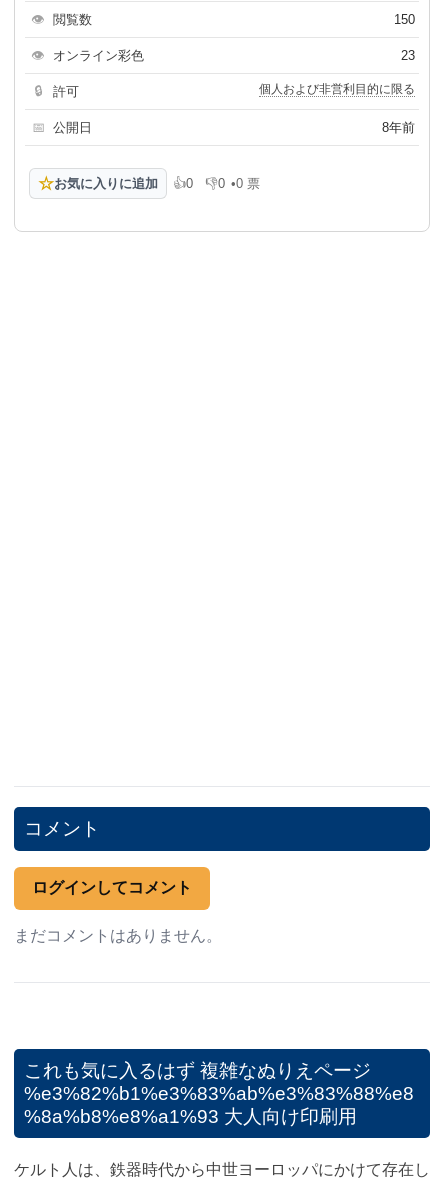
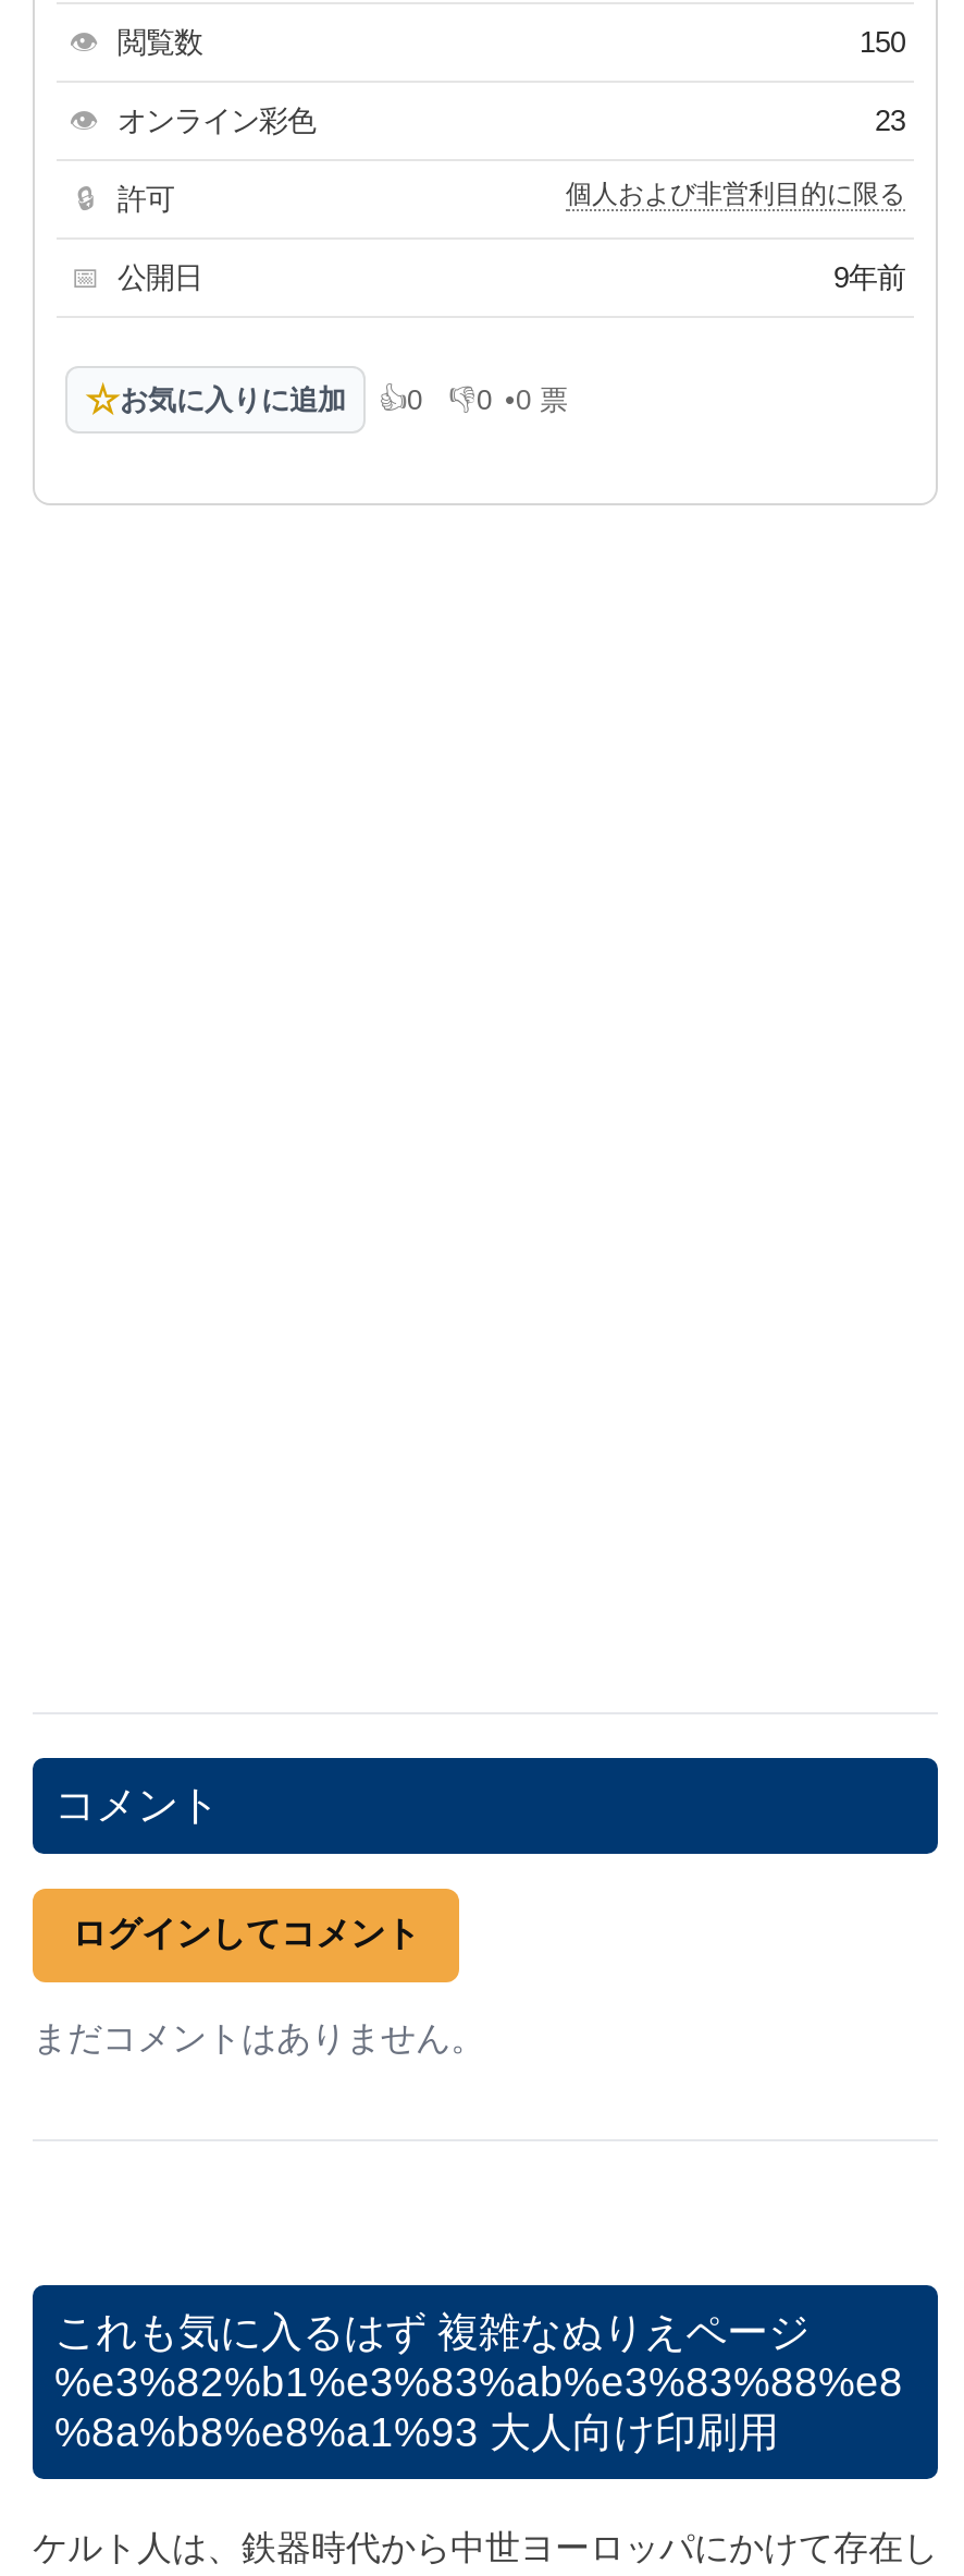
[382,120,415,135] 8年前 -> [833,262,905,295] 9年前

